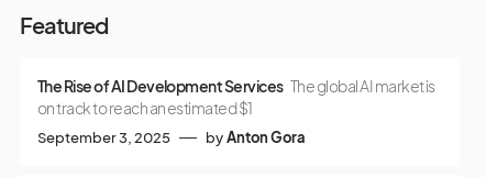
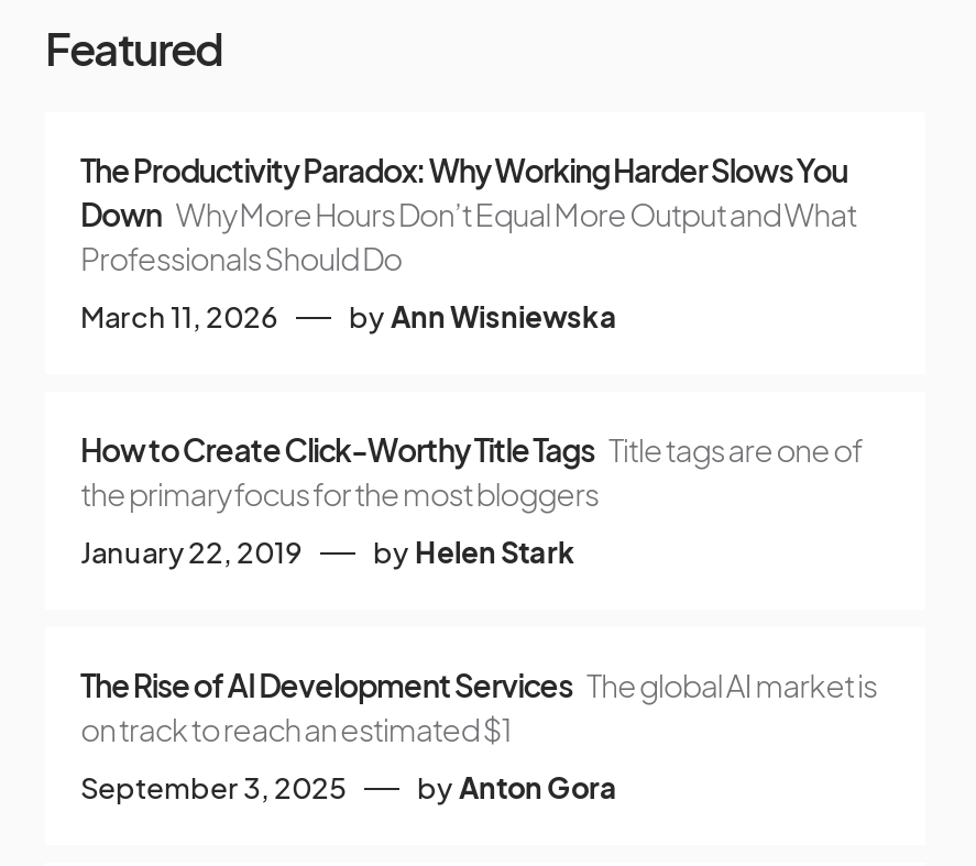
none -> [80,149,861,569] The Productivity Paradox: Why Working Harder Slows You | Down Why More Hours Don’t Equal More Output and What | Professionals Should Do | March 11, 2026 | by Ann Wisniewska | How to Create Click-Worthy Title Tags Title tags are one of | the primary focus for the most bloggers | January 22, 2019 | by Helen Stark

